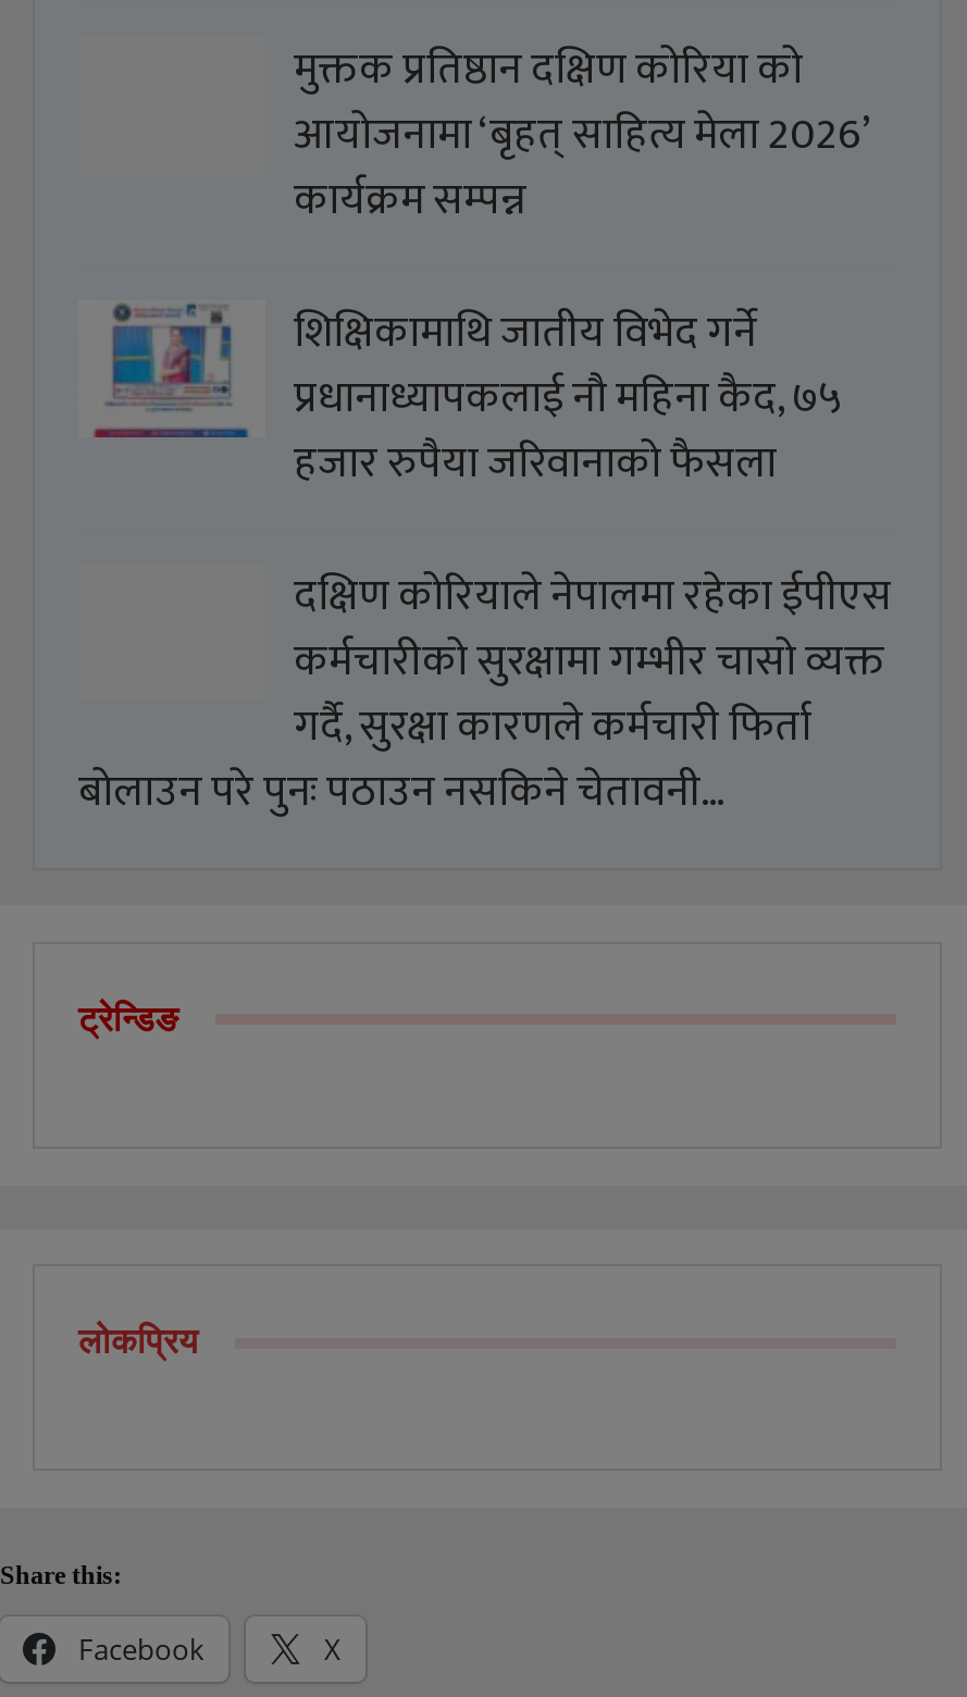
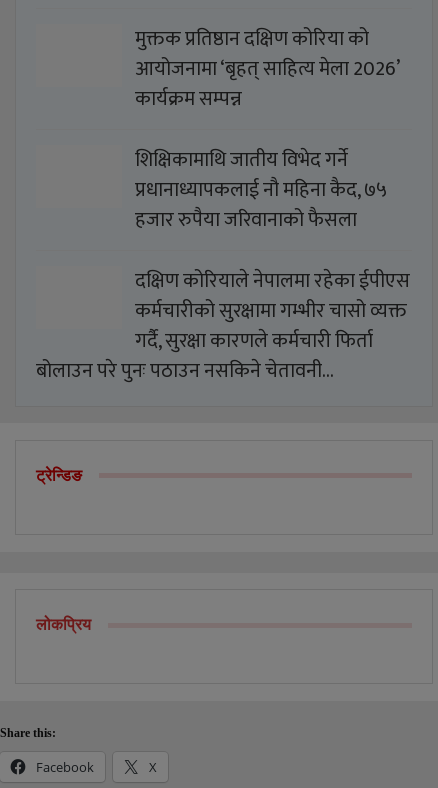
[91,302,250,439] [image] -> none

